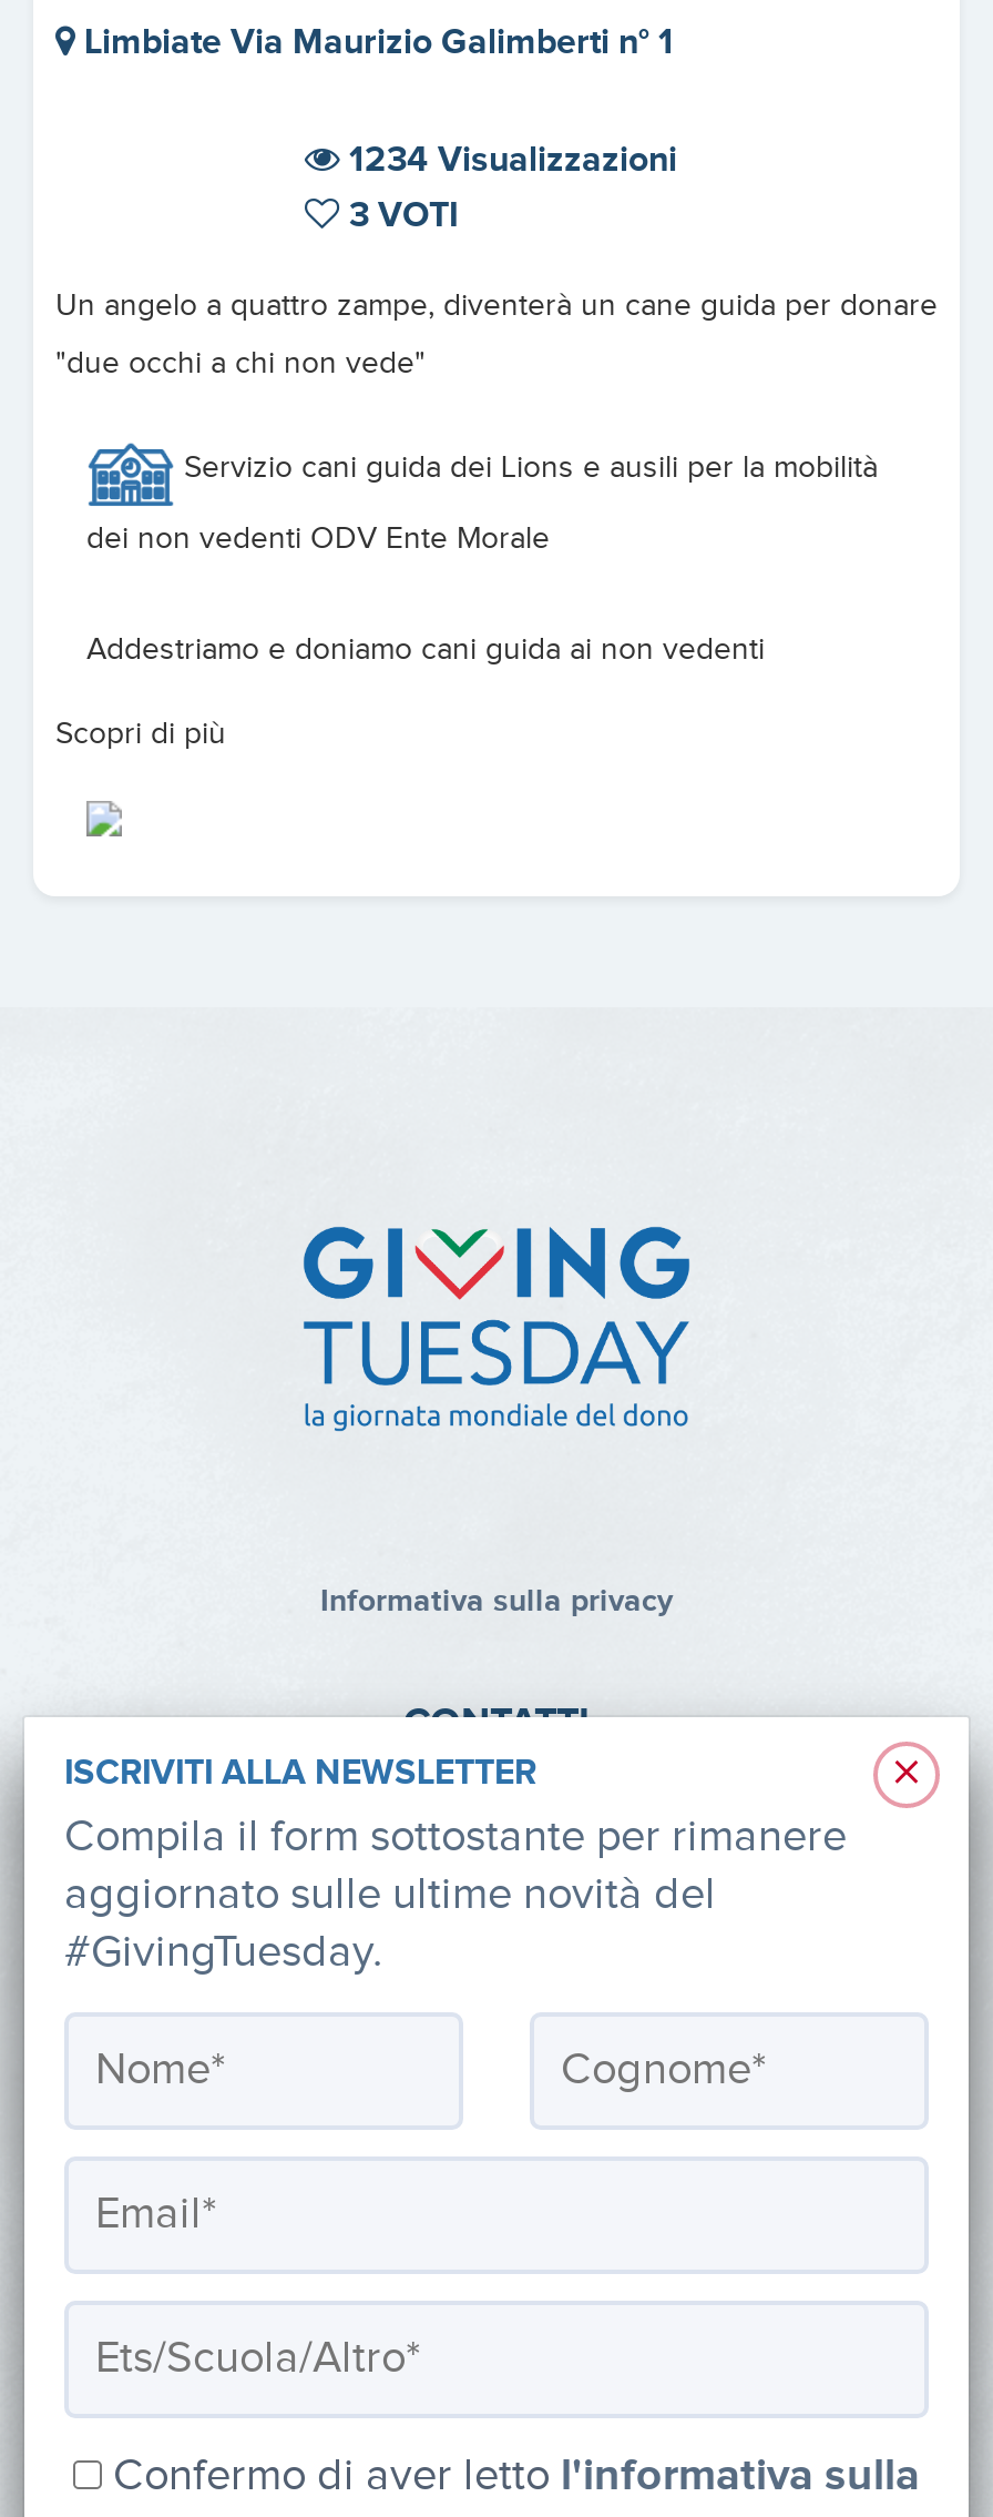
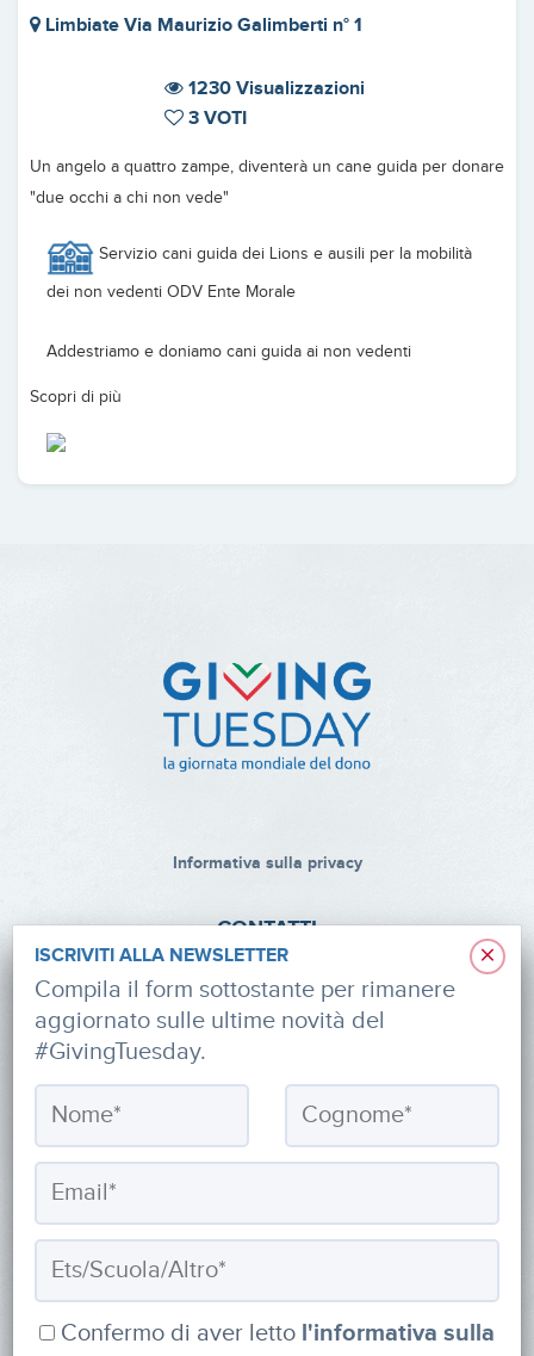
[340,141,677,183] 1234 Visualizzazioni -> [183,78,364,101] 1230 Visualizzazioni

